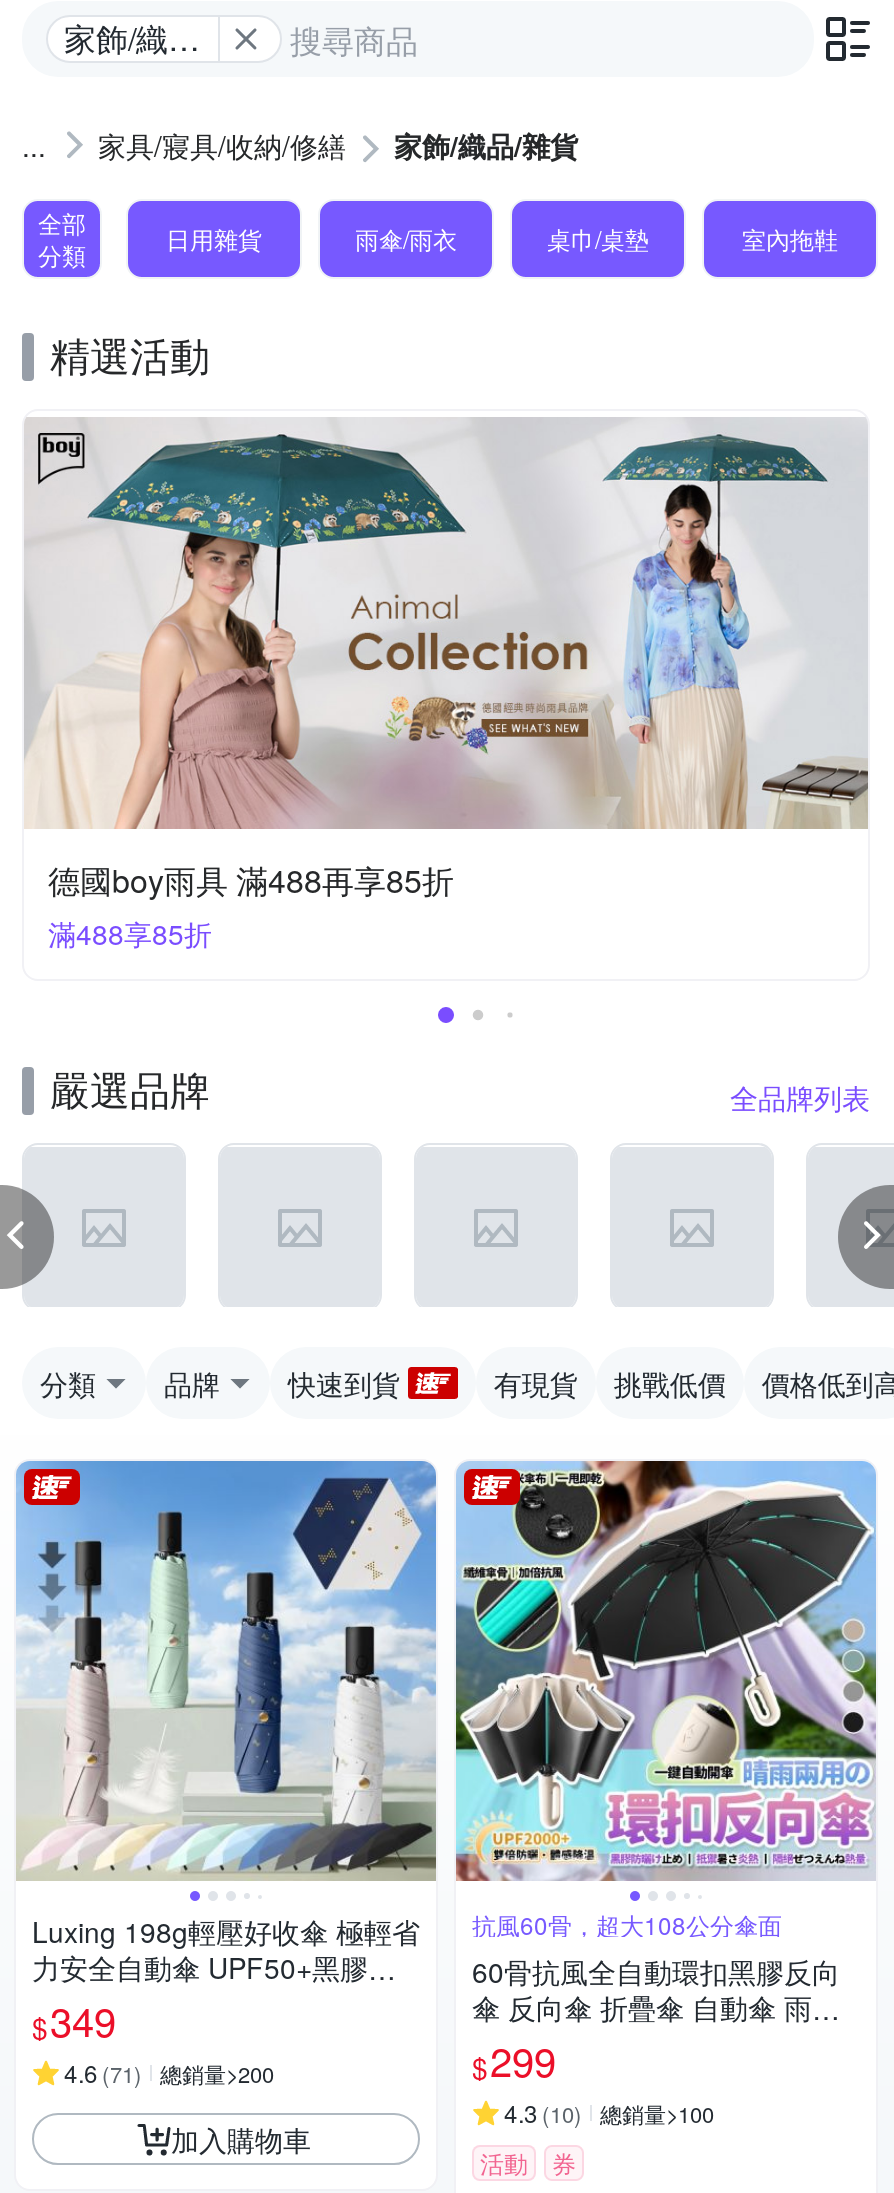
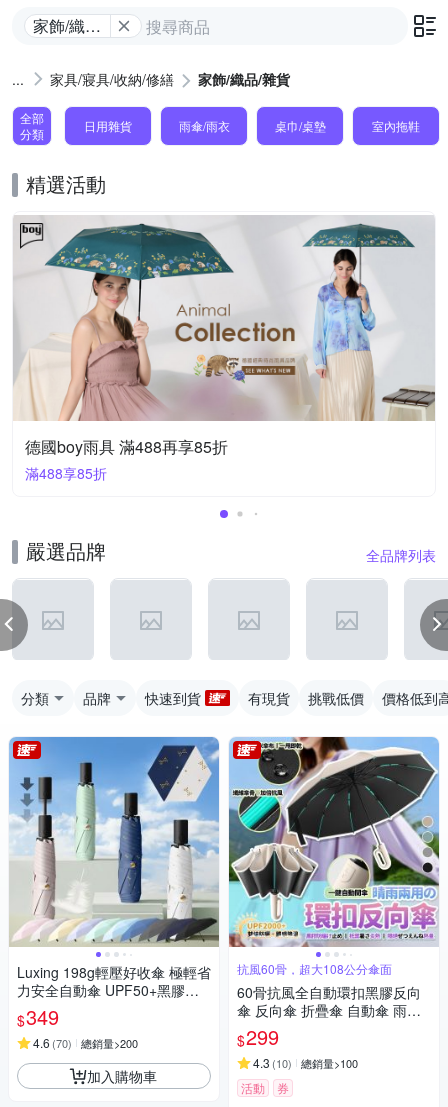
[64,2056,274,2090] 4.6 (71) 總銷量>200 -> [33,1034,138,1051] 4.6 (70) 總銷量>200

